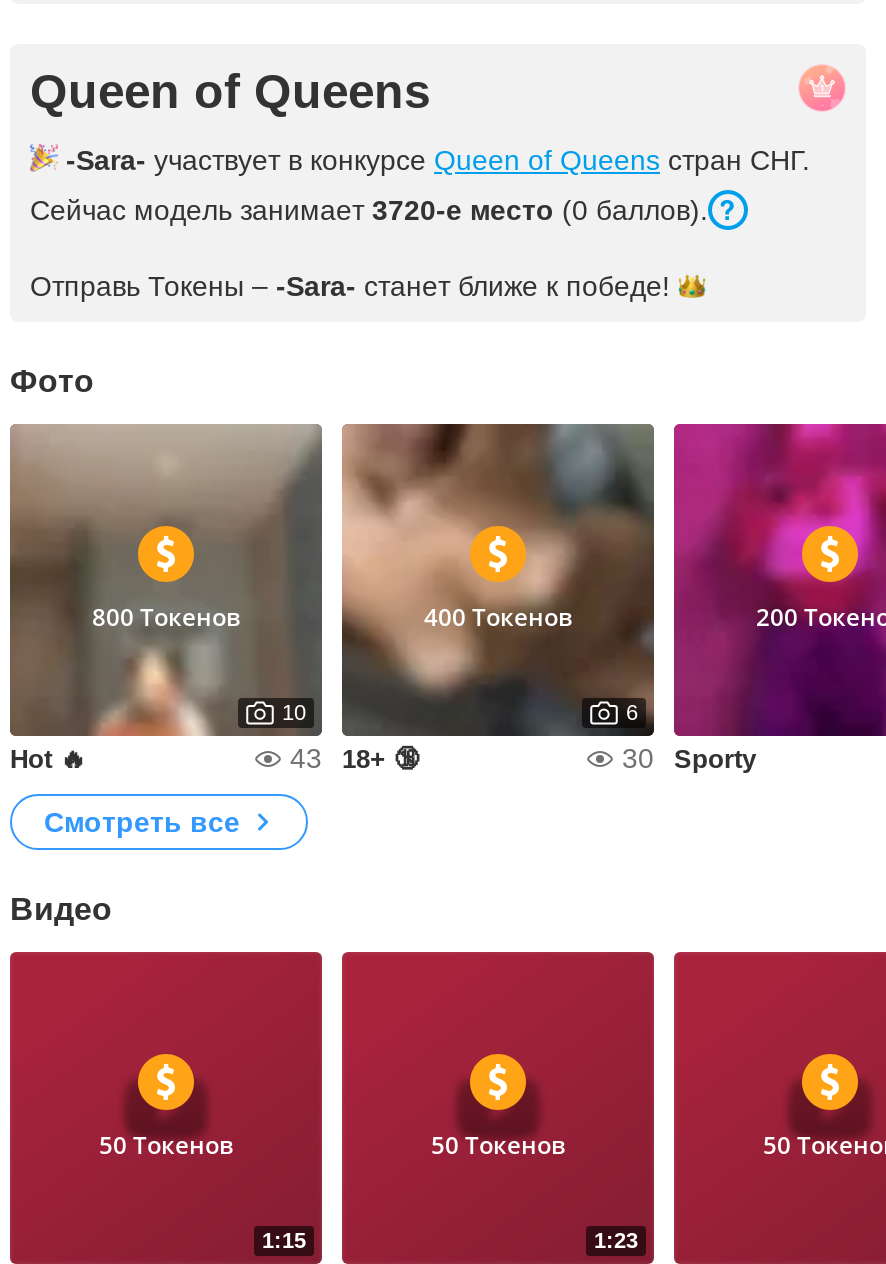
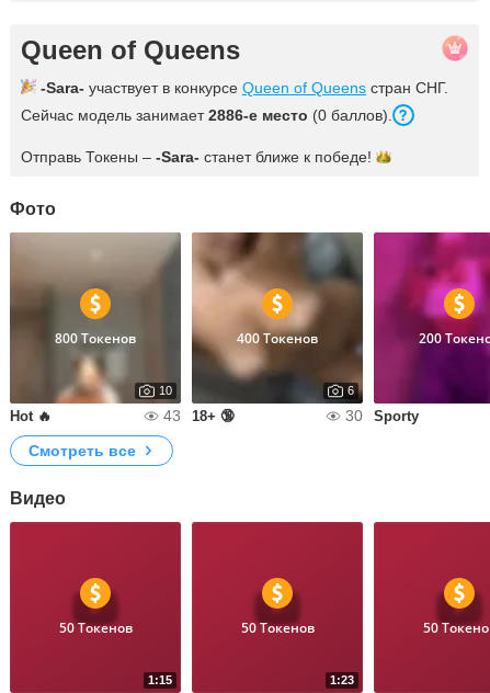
[30,194,708,226] Сейчас модель занимает 3720-е место (0 баллов). -> [21,106,392,124] Сейчас модель занимает 2886-е место (0 баллов).

